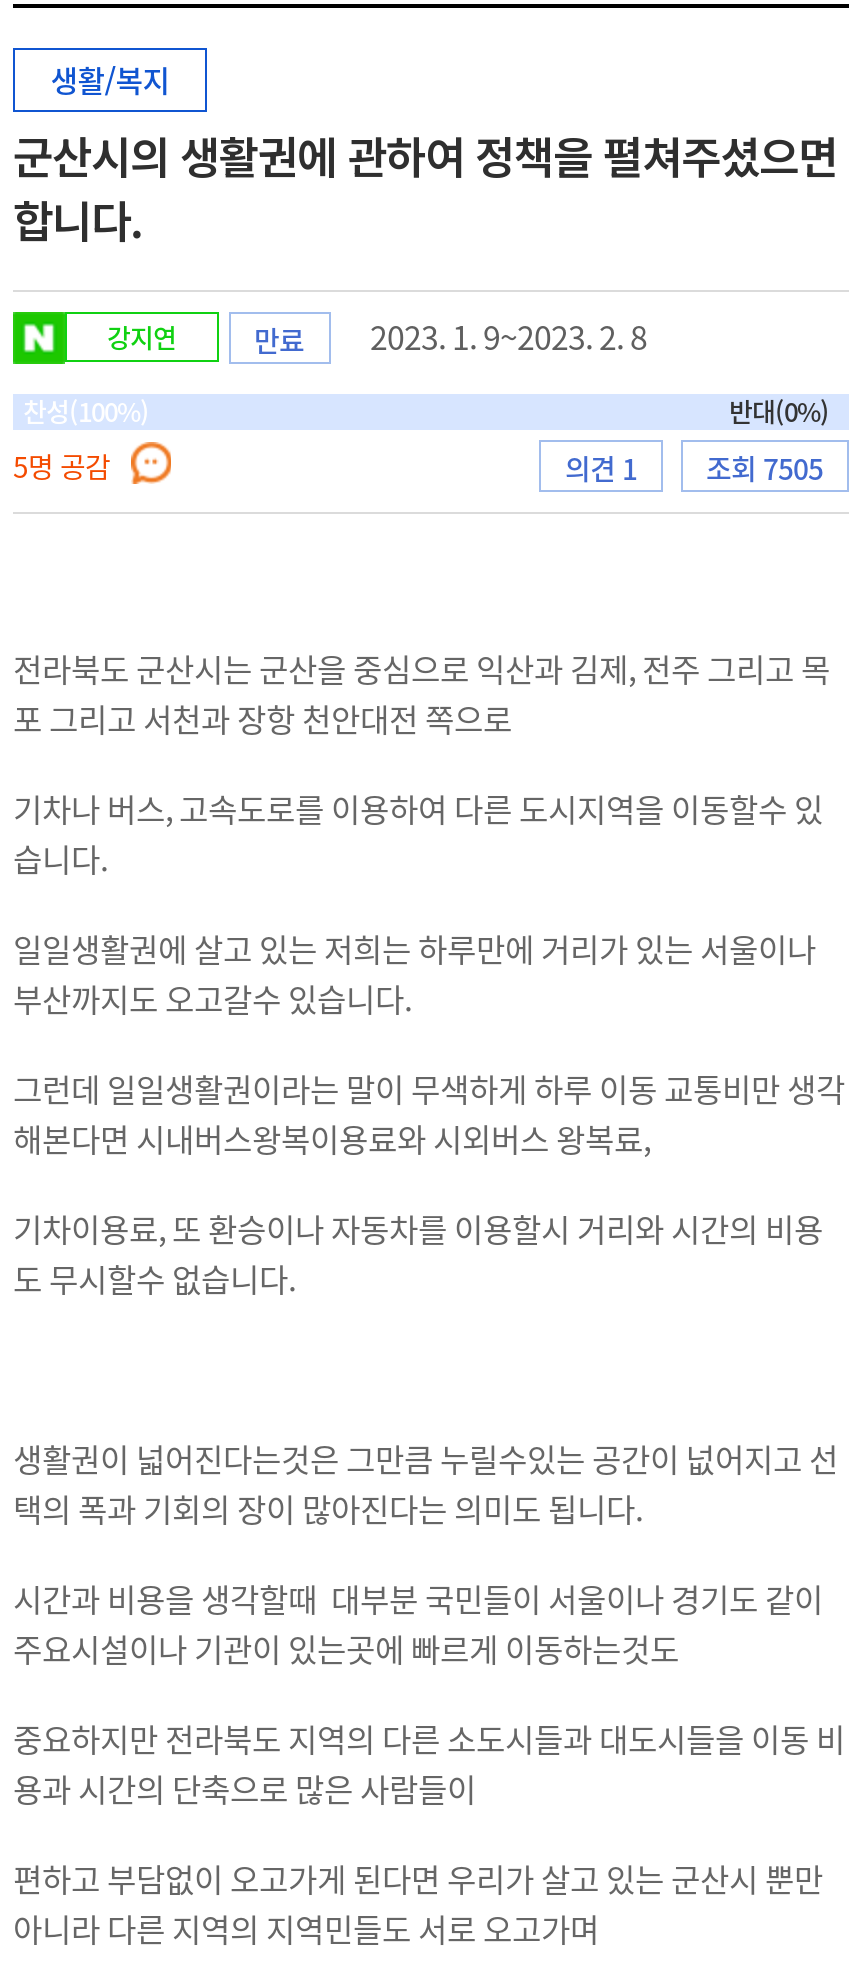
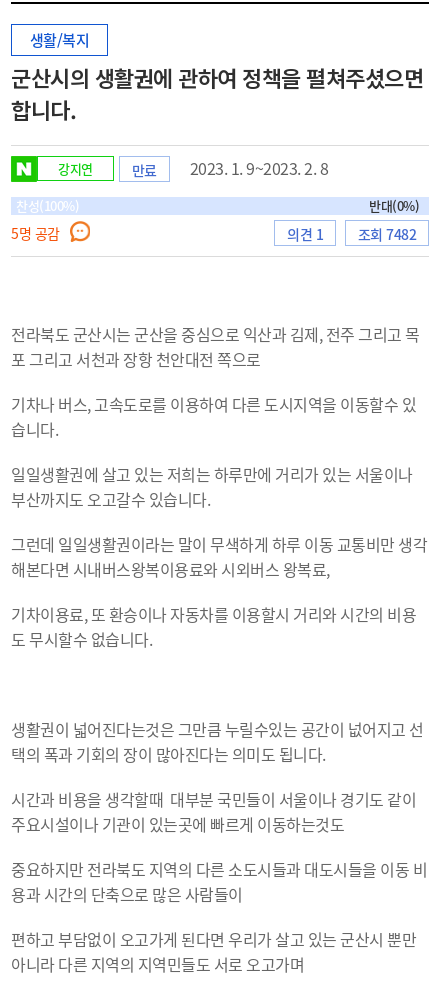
[565,448,823,488] 의견 1 조회 7505 -> [287,224,416,244] 의견 1 조회 7482

